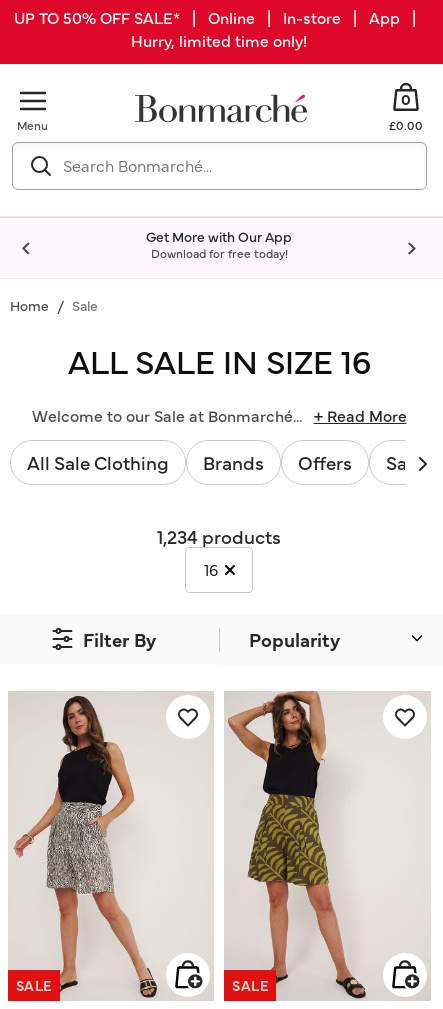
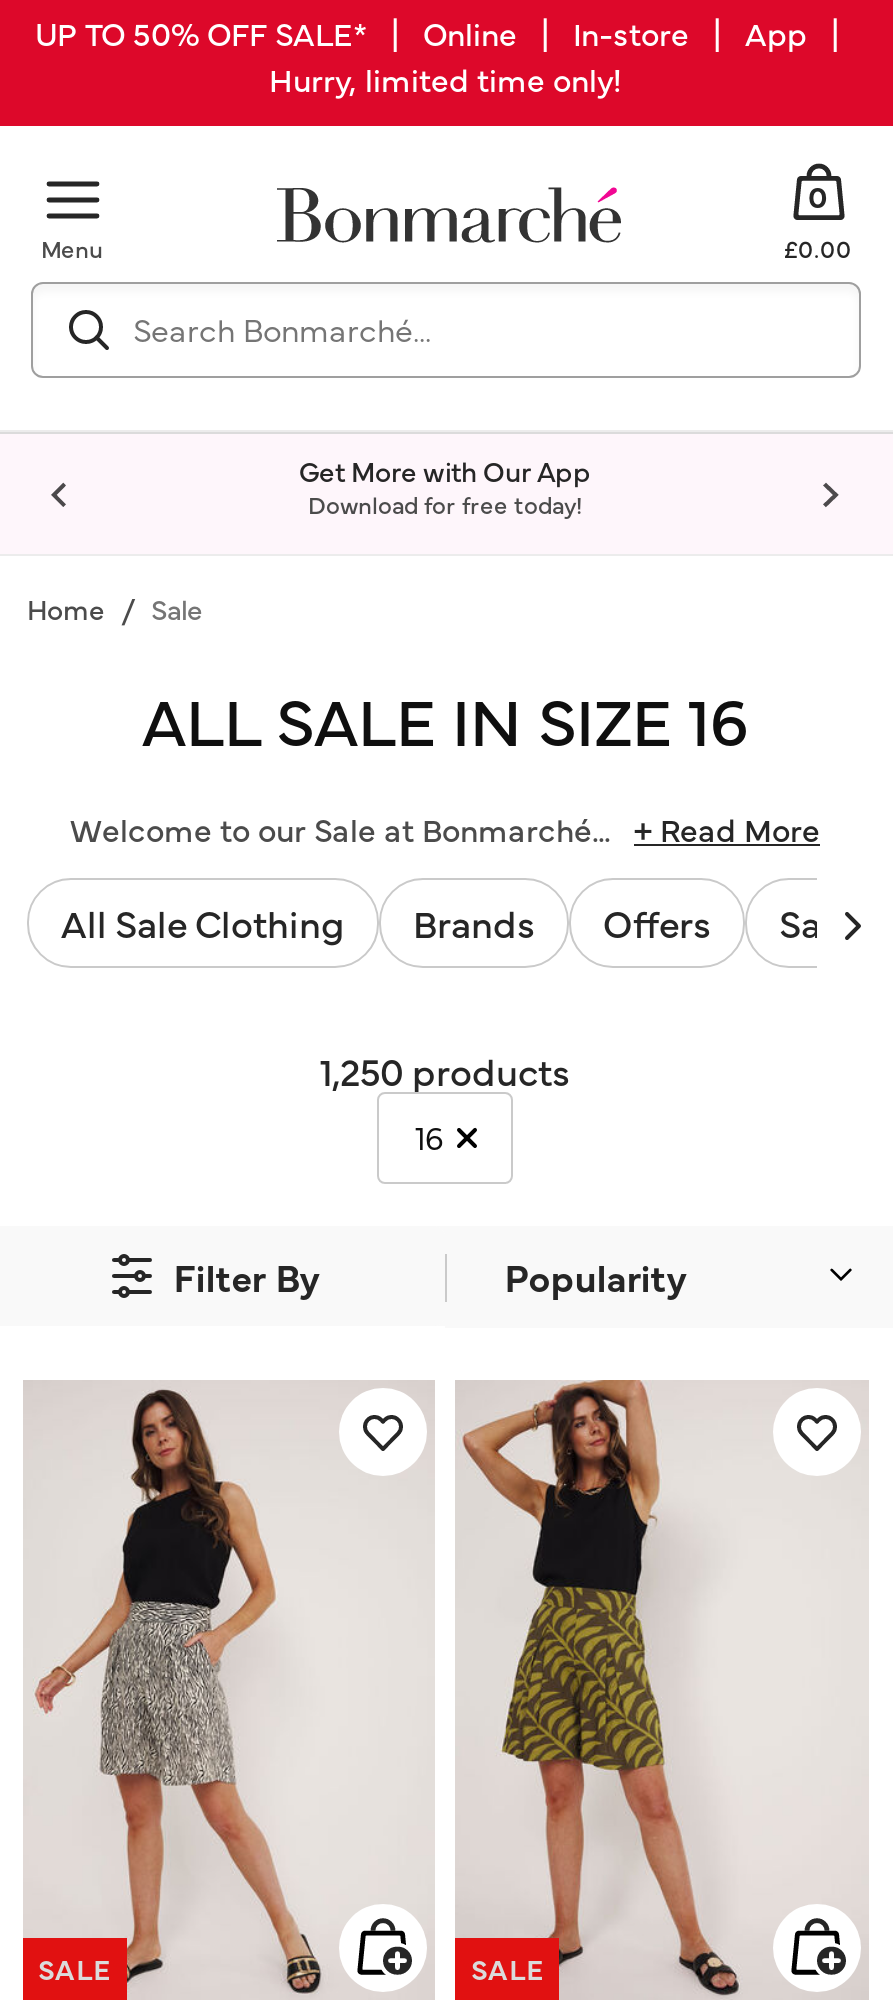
[157,523,281,549] 1,234 products -> [320,1044,570,1096] 1,250 products

